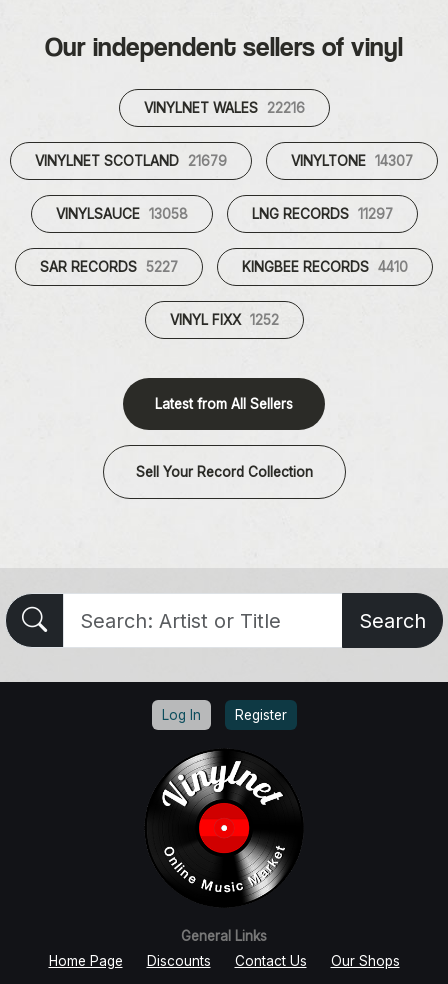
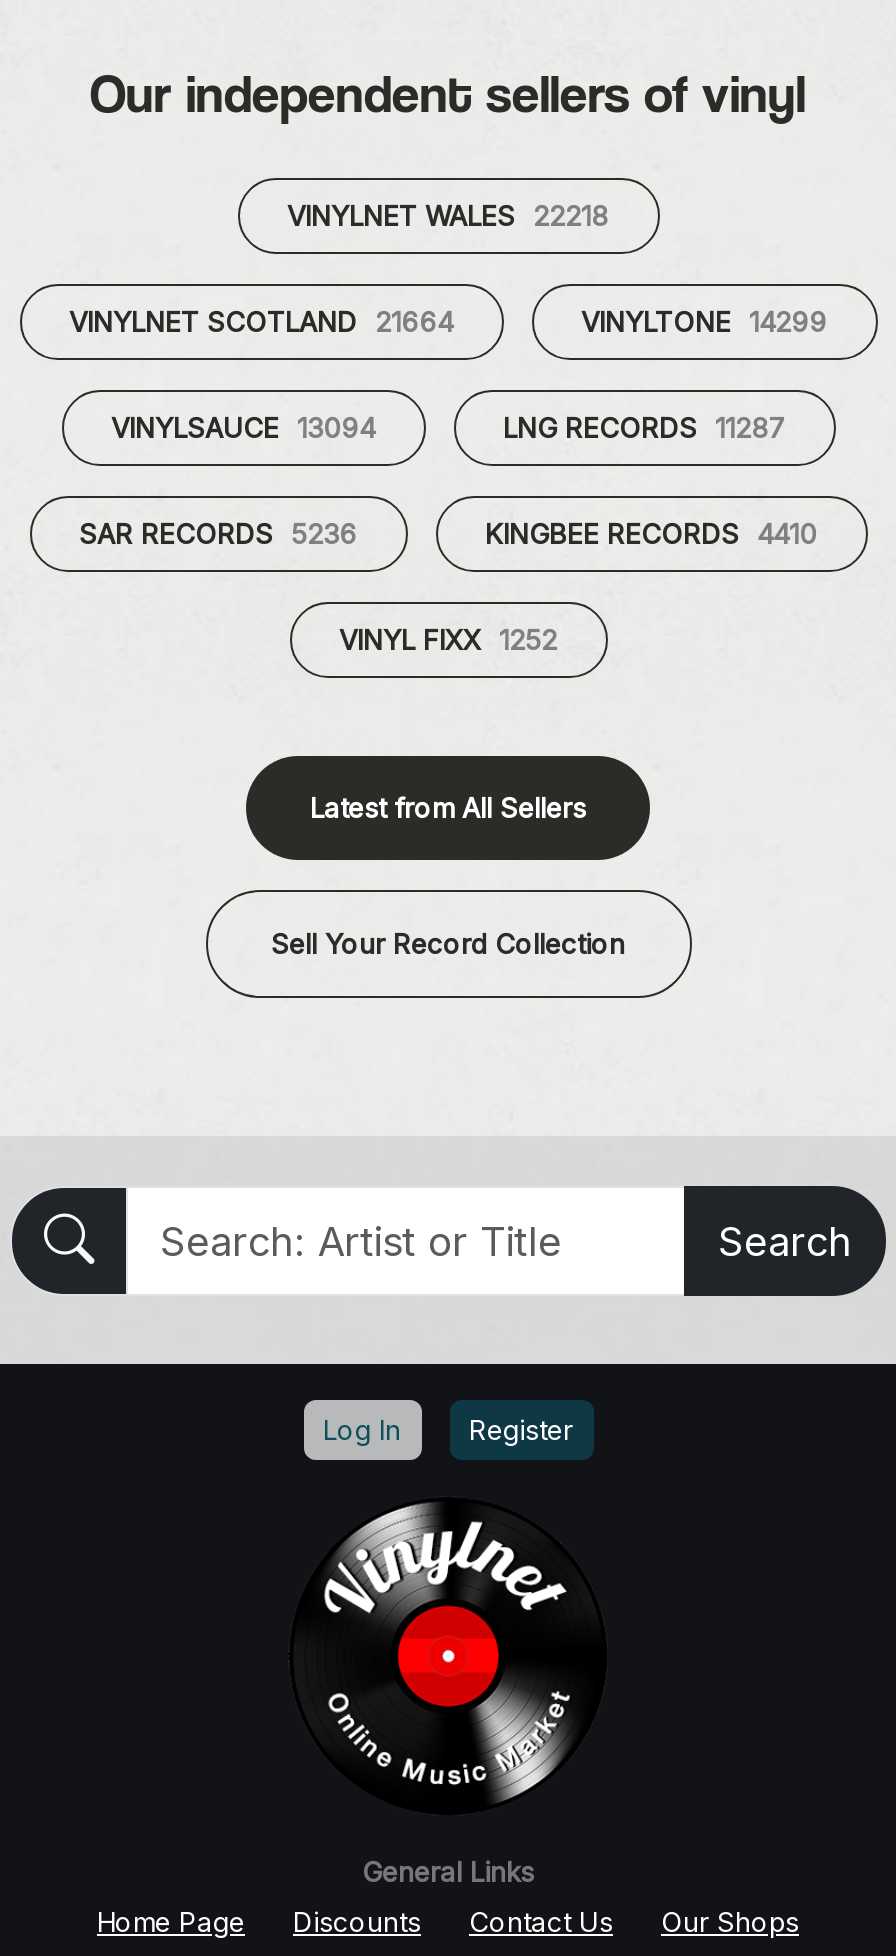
[143,100,304,116] VINYLNET WALES 22216 -> [287,200,609,232] VINYLNET WALES 22218
[35,153,227,169] VINYLNET SCOTLAND 21679 -> [69,306,453,338] VINYLNET SCOTLAND 21664
[291,153,413,169] VINYLTONE 14307 -> [581,306,827,338] VINYLTONE 14299
[55,206,187,222] VINYLSAUCE 13058 -> [111,412,375,444] VINYLSAUCE 13094
[251,206,392,222] LNG RECORDS 11297 -> [503,412,785,444] LNG RECORDS 11287
[40,259,178,275] SAR RECORDS 5227 -> [79,518,357,550] SAR RECORDS 5236

